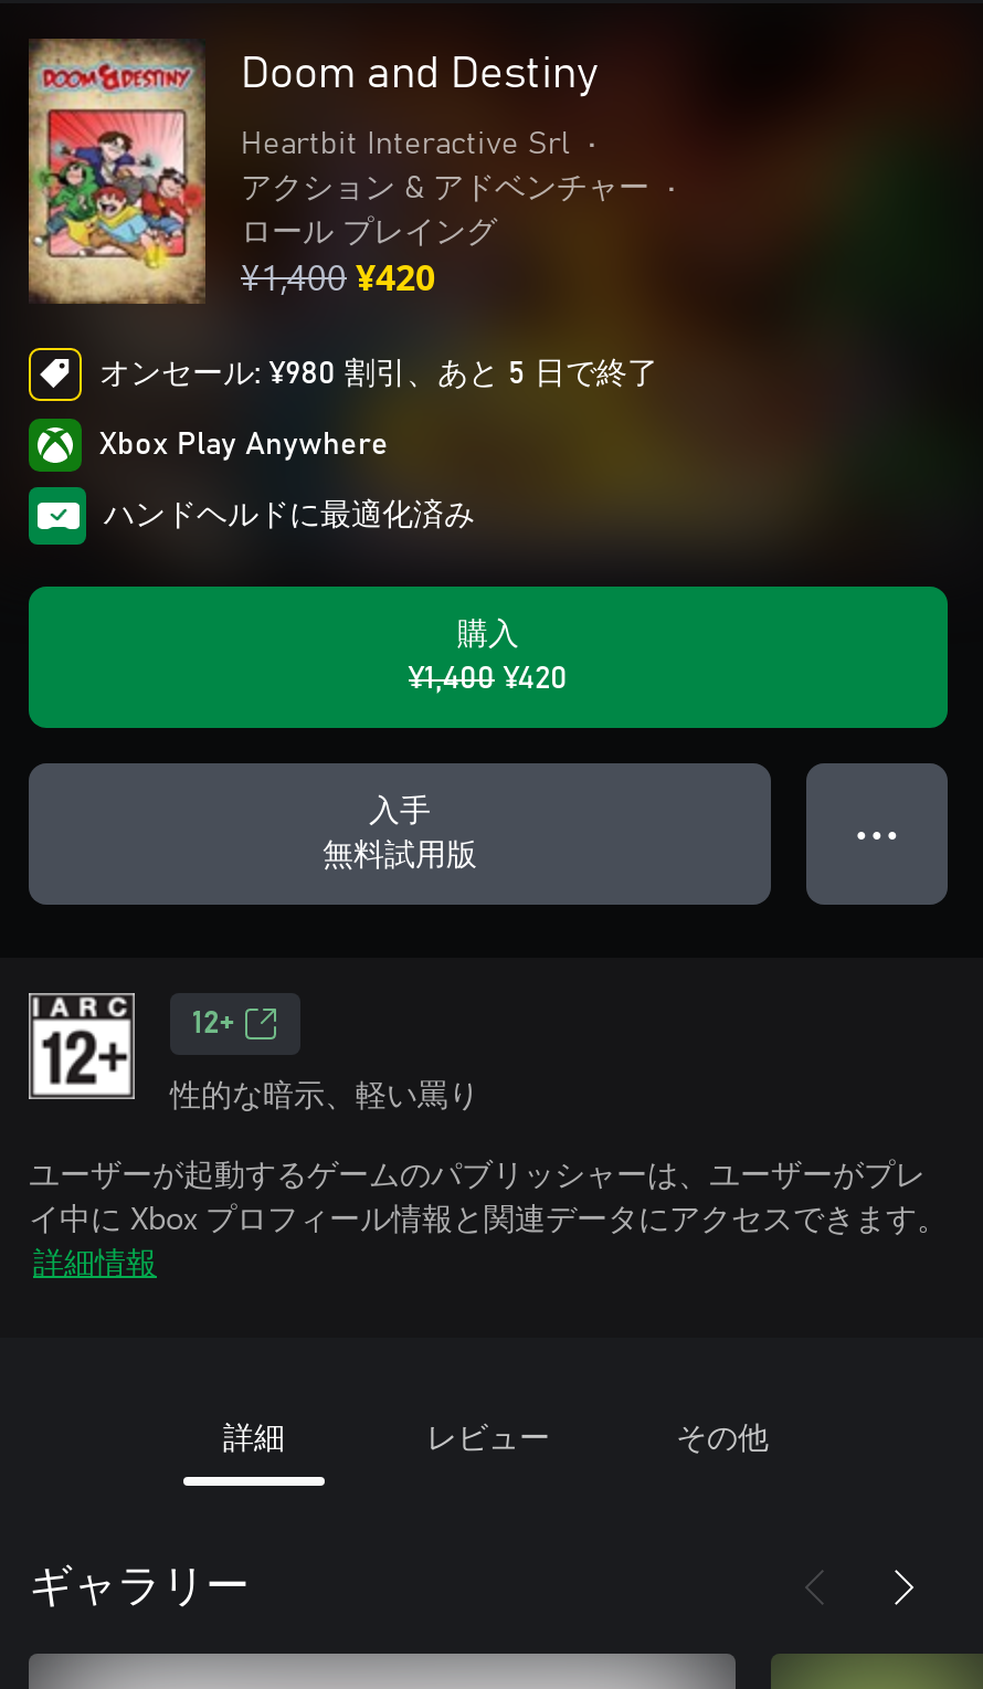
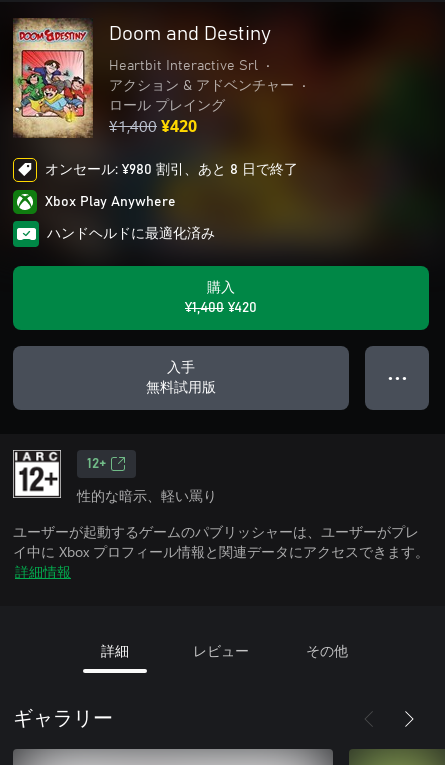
[99,359,658,390] オンセール: ¥980 割引、あと 5 日で終了 -> [45,163,298,177] オンセール: ¥980 割引、あと 8 日で終了

